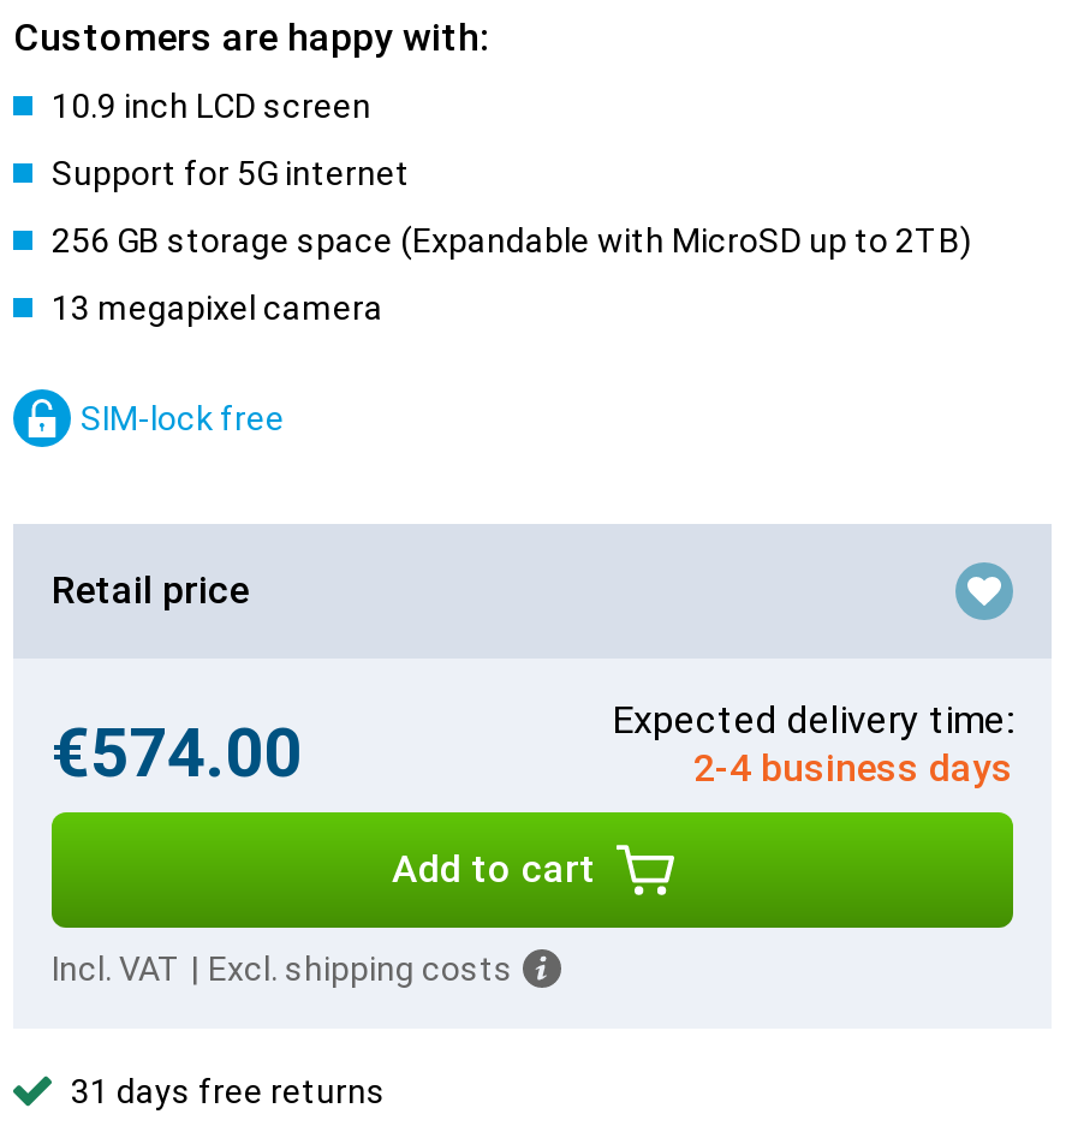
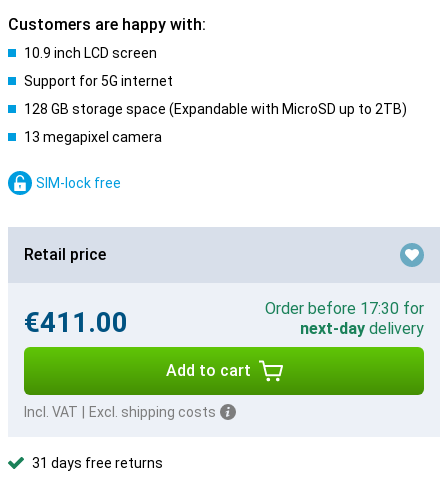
[52,221,972,260] 256 GB storage space (Expandable with MicroSD up to 2TB) -> [24,101,407,117] 128 GB storage space (Expandable with MicroSD up to 2TB)
[52,697,1013,793] €574.00 | Expected delivery time: | 2-4 business days -> [24,299,424,339] €411.00 | Order before 17:30 for | next-day delivery

